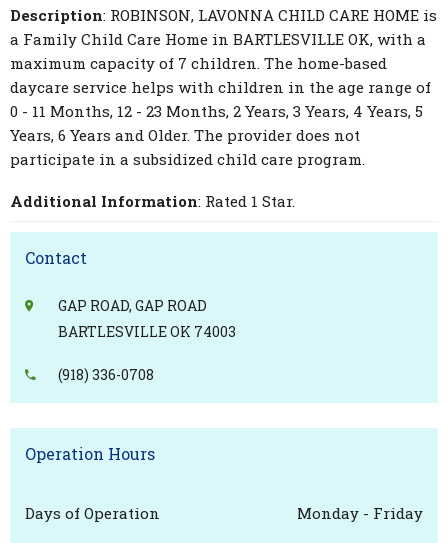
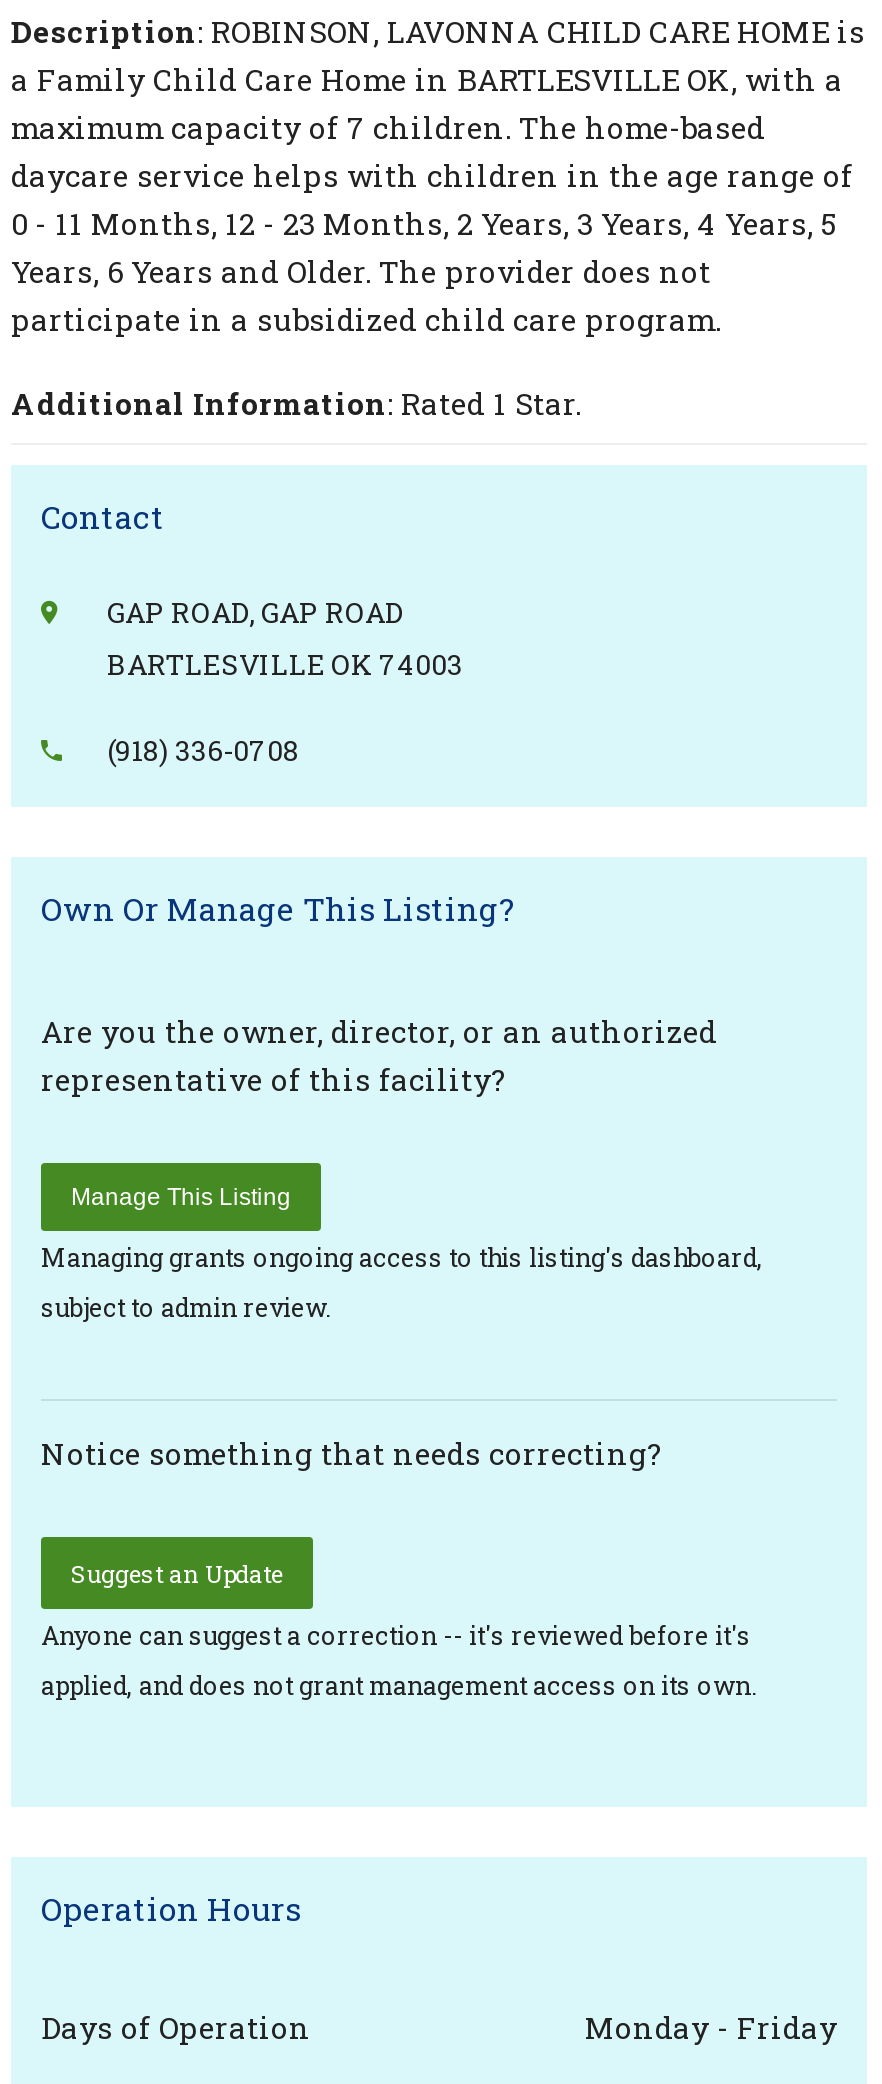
none -> [41,886,763,1322] Own Or Manage This Listing? | Are you the owner, director, or an authorized | representative of this facility? | Manage This Listing | Managing grants ongoing access to this listing's dashboard, | subject to admin review.
none -> [41,1432,757,1700] Notice something that needs correcting? | Suggest an Update | Anyone can suggest a correction -- it's reviewed before it's | applied, and does not grant management access on its own.

